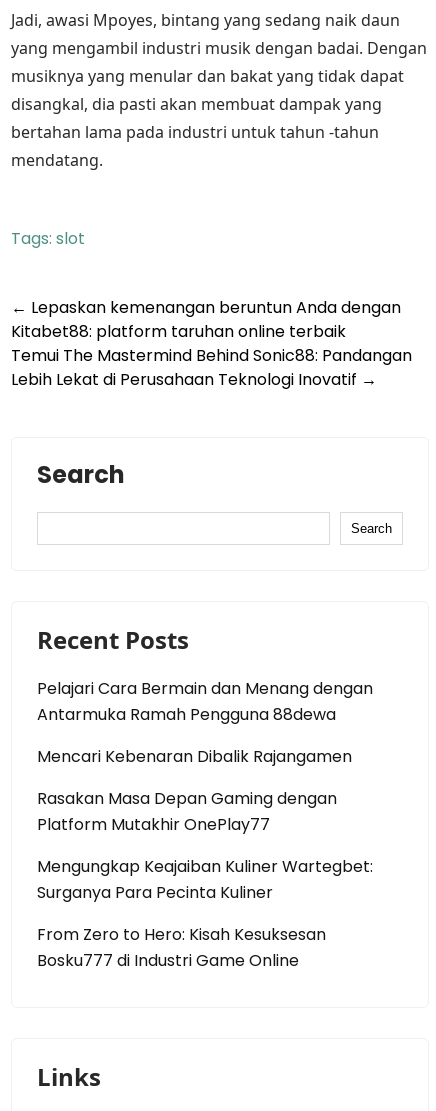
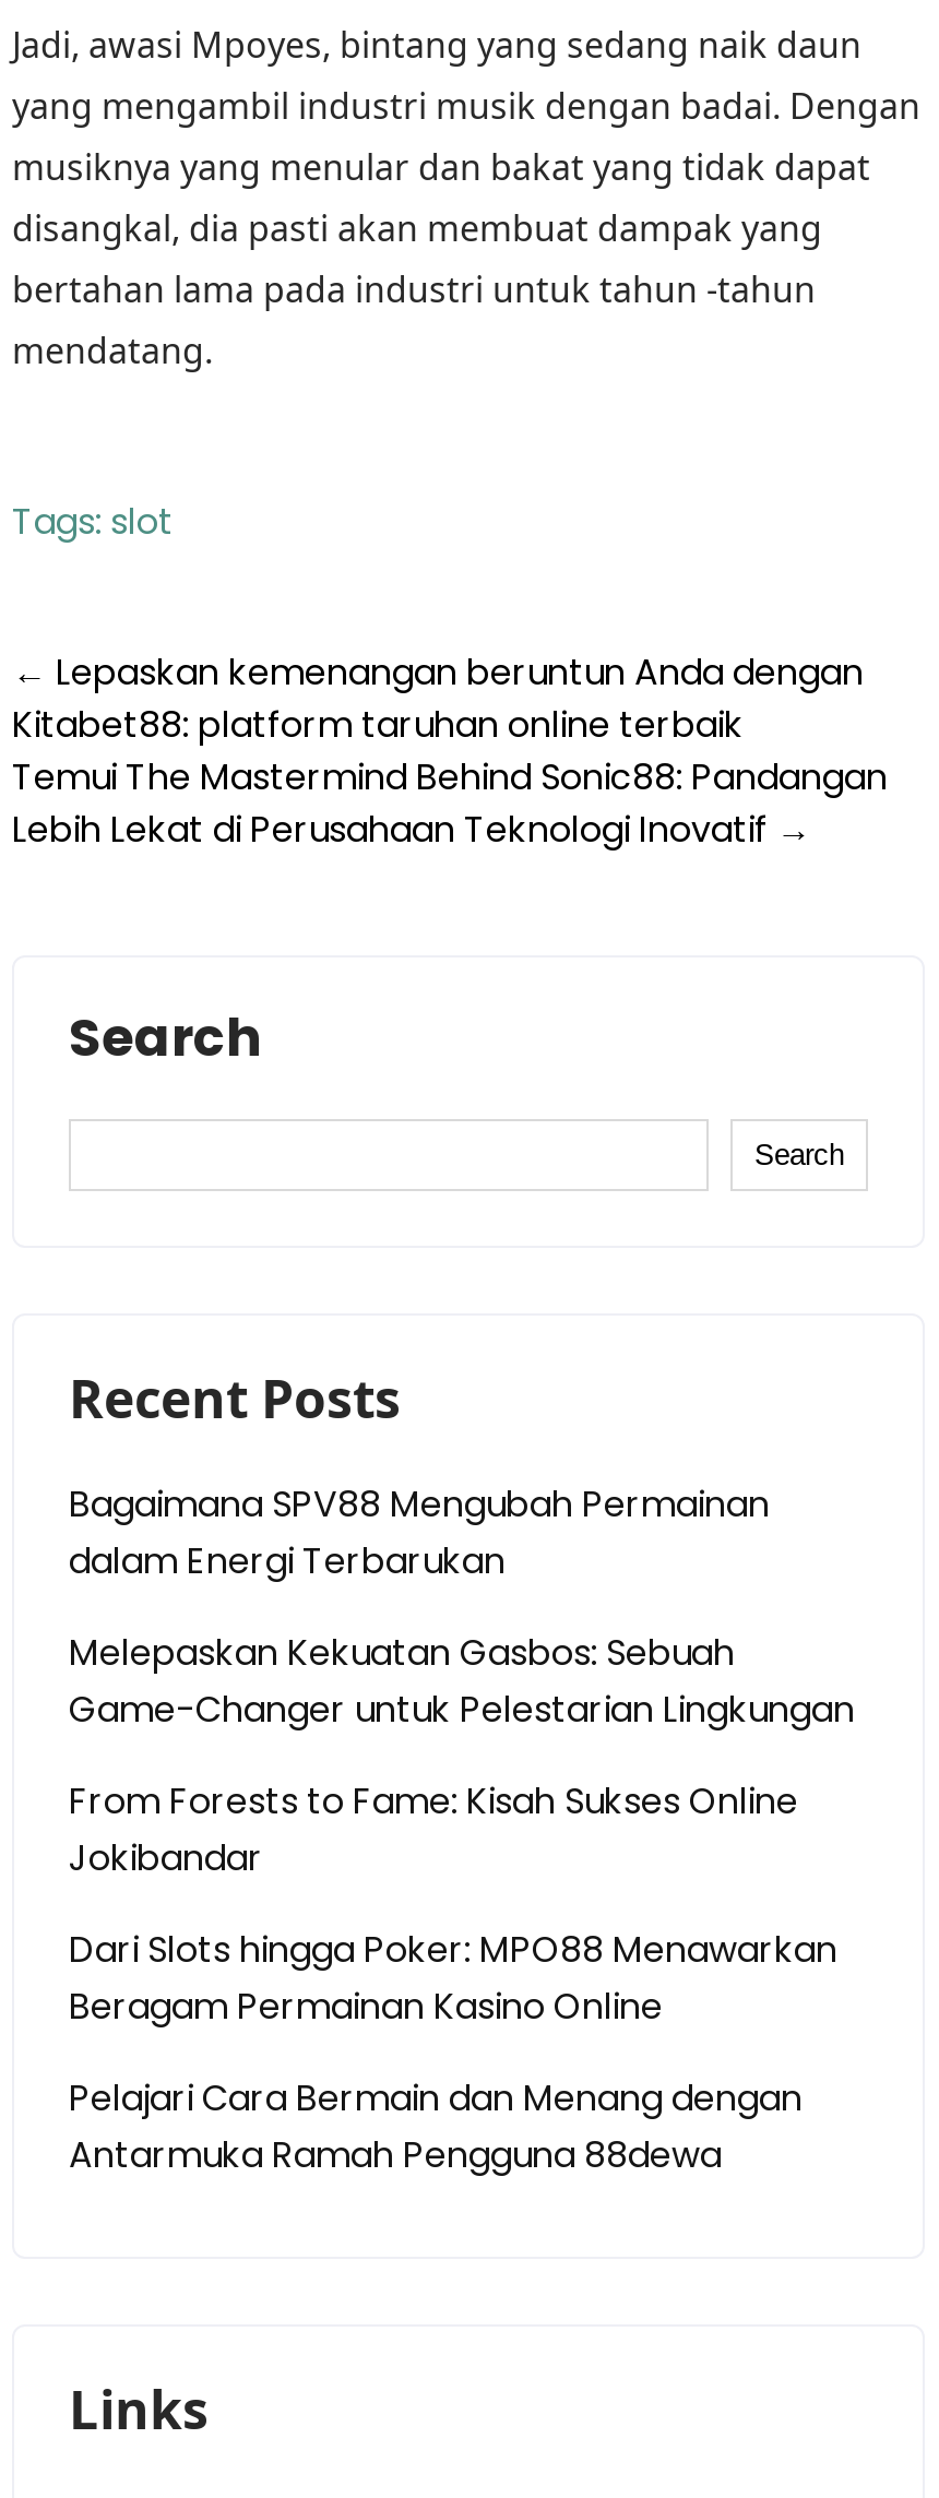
none -> [69,1479,855,2032] Bagaimana SPV88 Mengubah Permainan | dalam Energi Terbarukan | Melepaskan Kekuatan Gasbos: Sebuah | Game-Changer untuk Pelestarian Lingkungan | From Forests to Fame: Kisah Sukses Online | Jokibandar | Dari Slots hingga Poker: MPO88 Menawarkan | Beragam Permainan Kasino Online
moved [37,677,373,726] -> [69,2073,803,2180]: Pelajari Cara Bermain dan Menang dengan | Antarmuka Ramah Pengguna 88dewa
[37,745,373,972] Mencari Kebenaran Dibalik Rajangamen | Rasakan Masa Depan Gaming dengan | Platform Mutakhir OnePlay77 | Mengungkap Keajaiban Kuliner Wartegbet: | Surganya Para Pecinta Kuliner | From Zero to Hero: Kisah Kesuksesan | Bosku777 di Industri Game Online -> none

